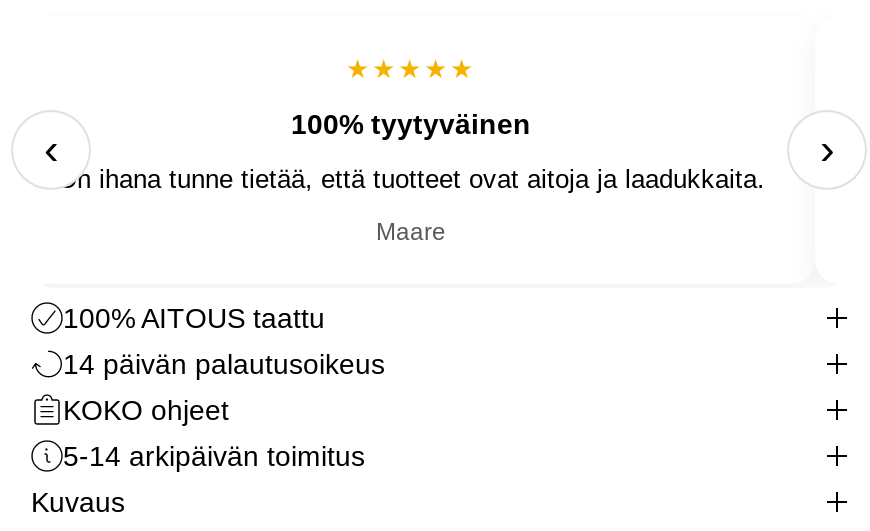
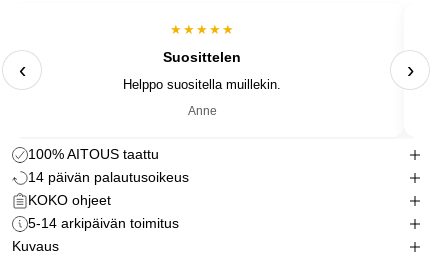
[291,107,531,139] 100% tyytyväinen -> [163,49,241,65] Suosittelen
[57,163,765,193] On ihana tunne tietää, että tuotteet ovat aitoja ja laadukkaita. -> [123,77,281,92] Helppo suositella muillekin.
[376,217,446,245] Maare -> [187,104,216,118] Anne

